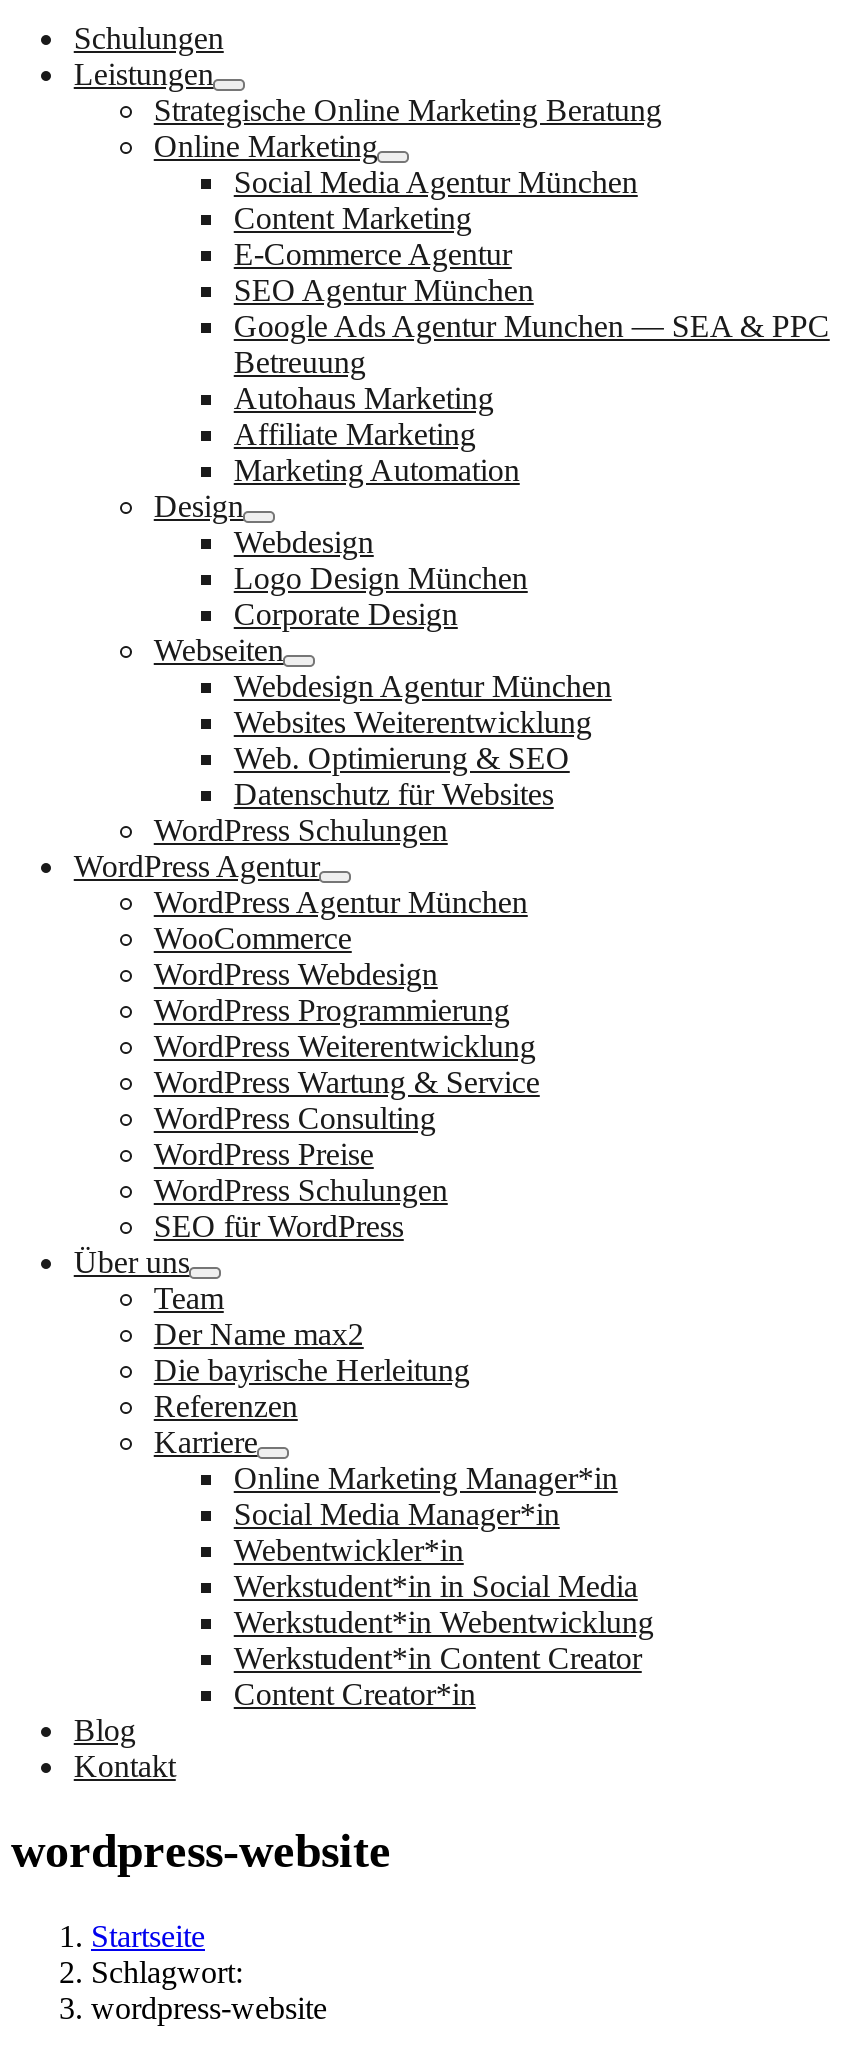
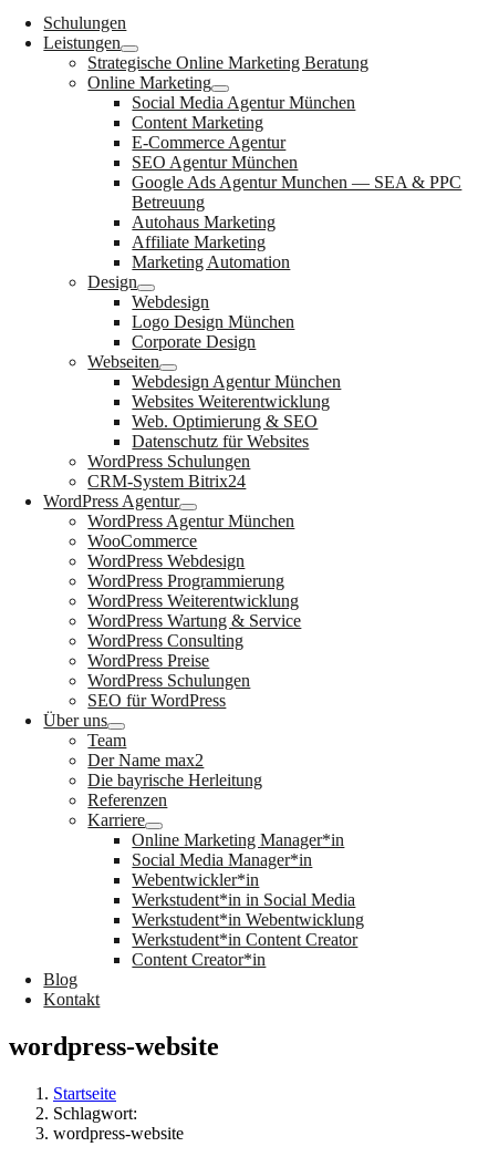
none -> [88,472,246,491] CRM-System Bitrix24

